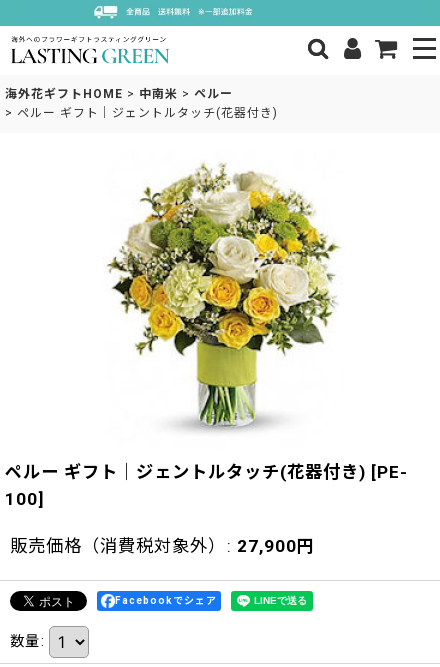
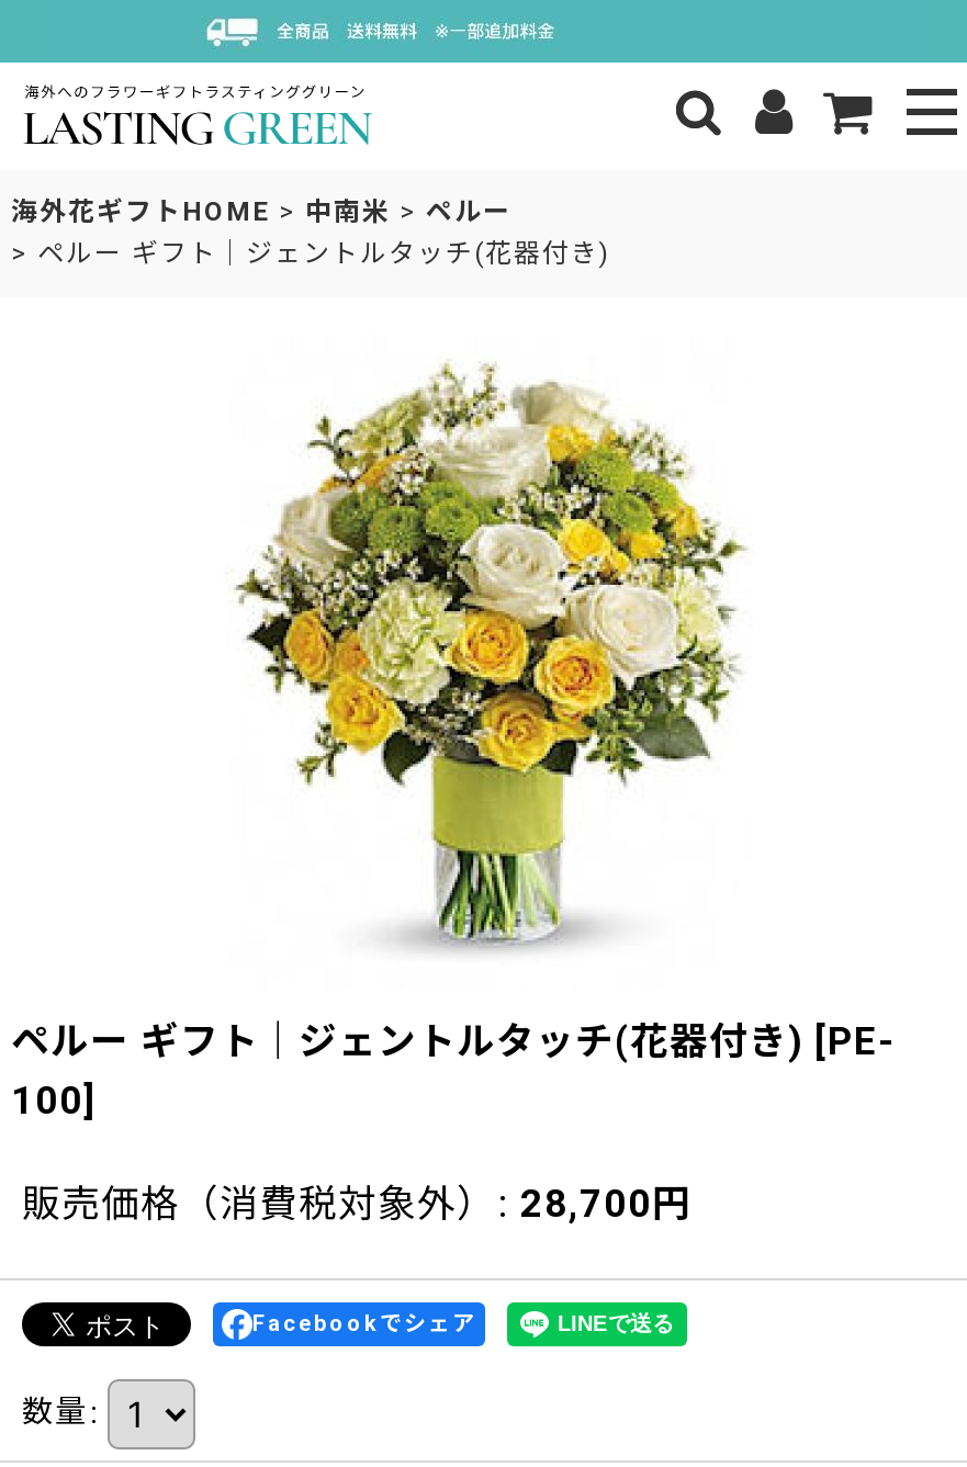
[10,536,315,556] 販売価格（消費税対象外）: 27,900円 -> [22,1182,691,1226] 販売価格（消費税対象外）: 28,700円

